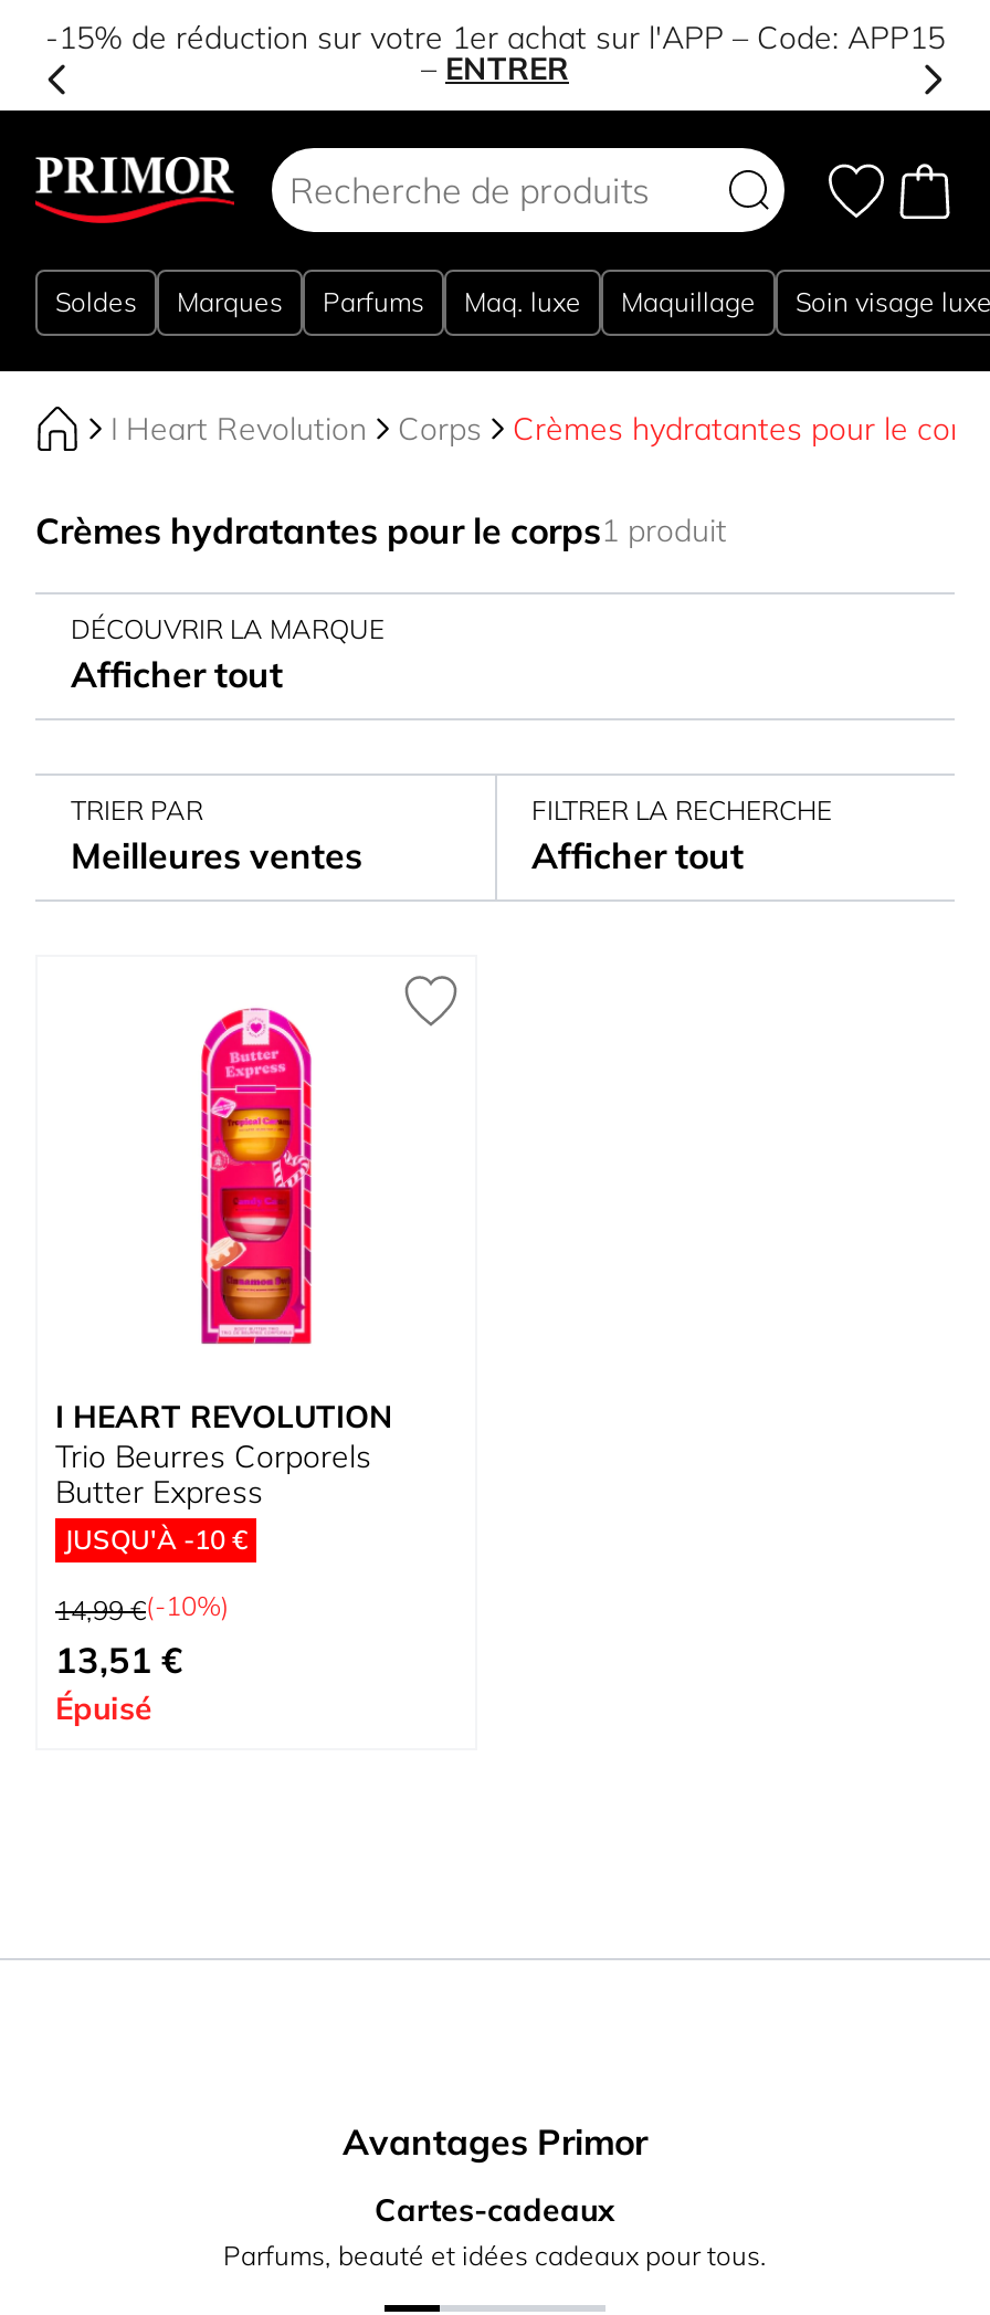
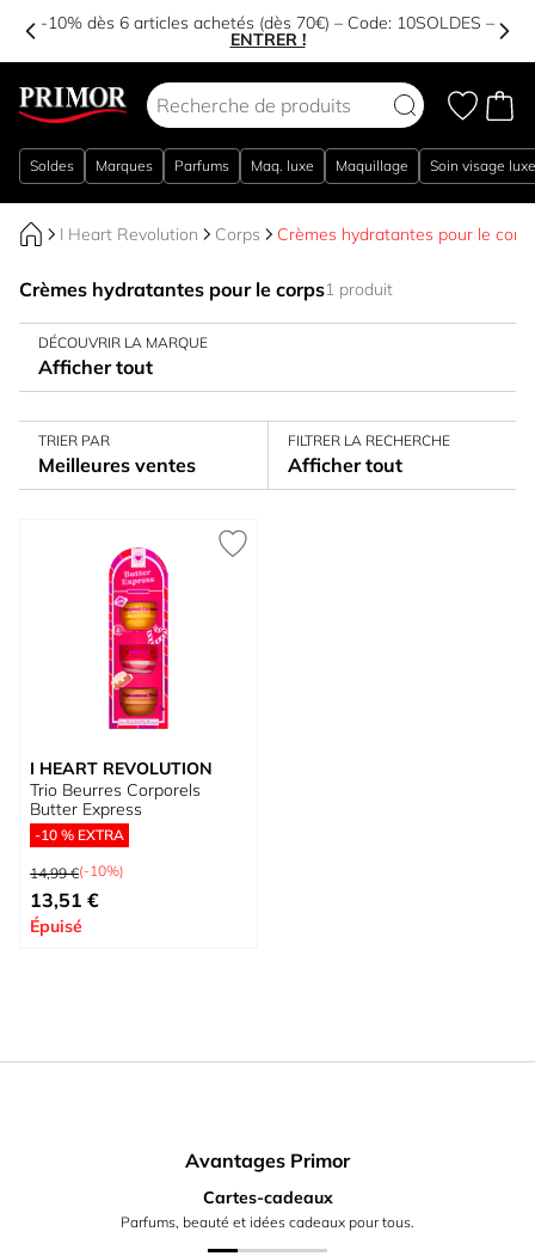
[45,18,945,88] -15% de réduction sur votre 1er achat sur l'APP – Code: APP15 | – ENTRER -> [41,12,494,50] -10% dès 6 articles achetés (dès 70€) – Code: 10SOLDES – | ENTRER !
[64,1523,247,1556] JUSQU'À -10 € -> [35,826,124,844] -10 % EXTRA

